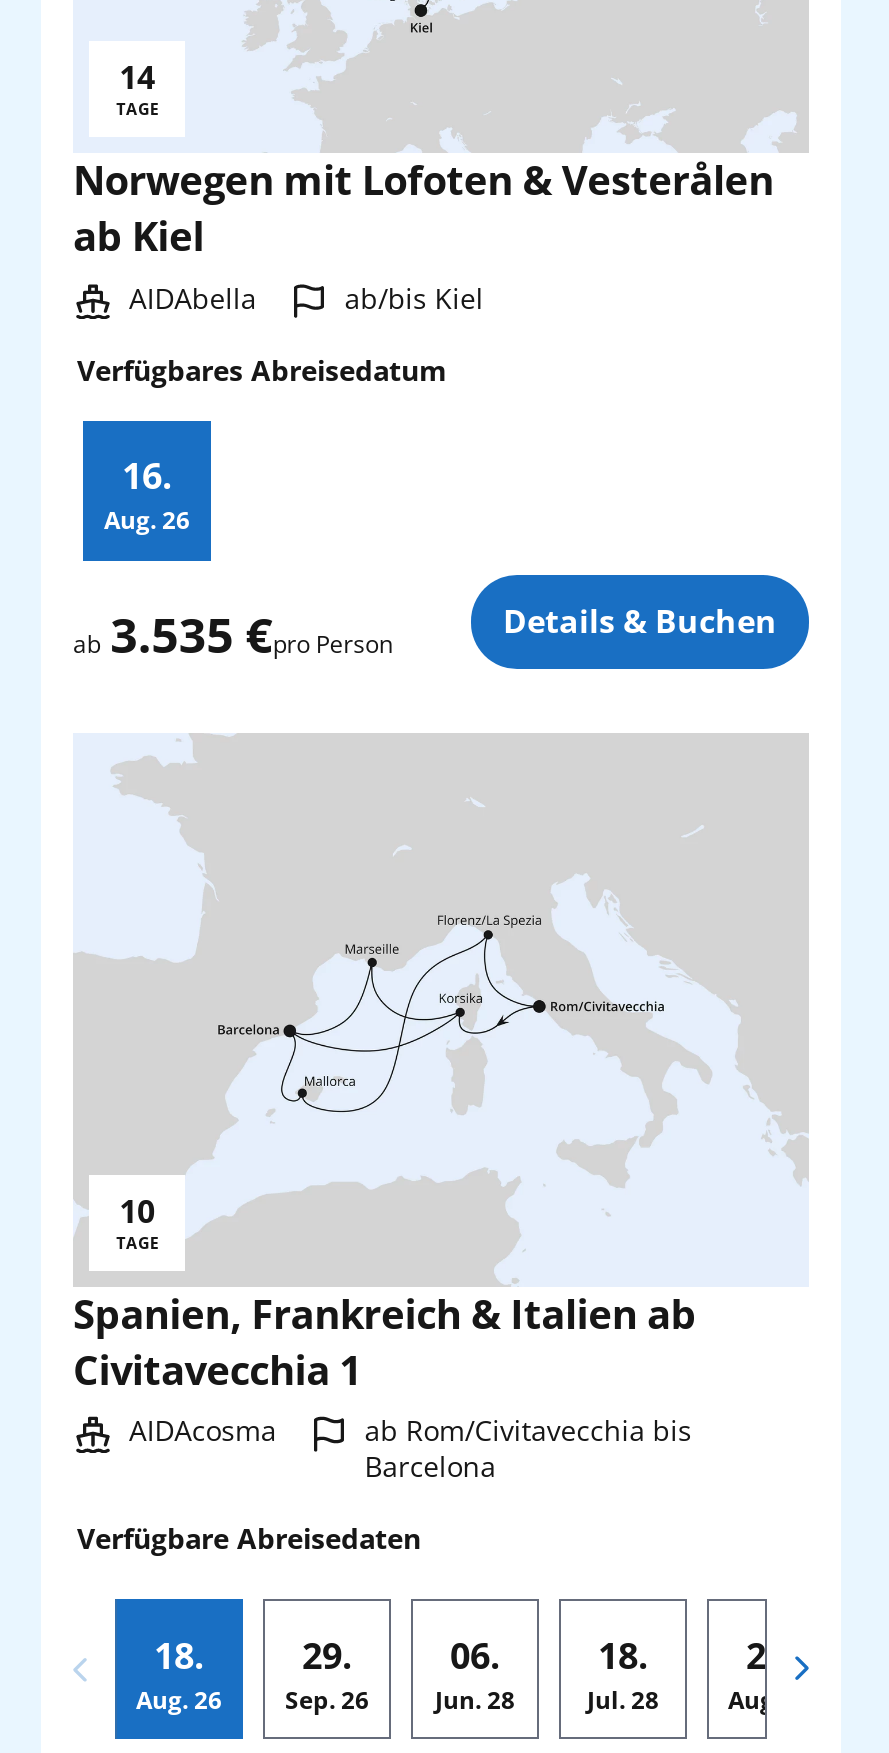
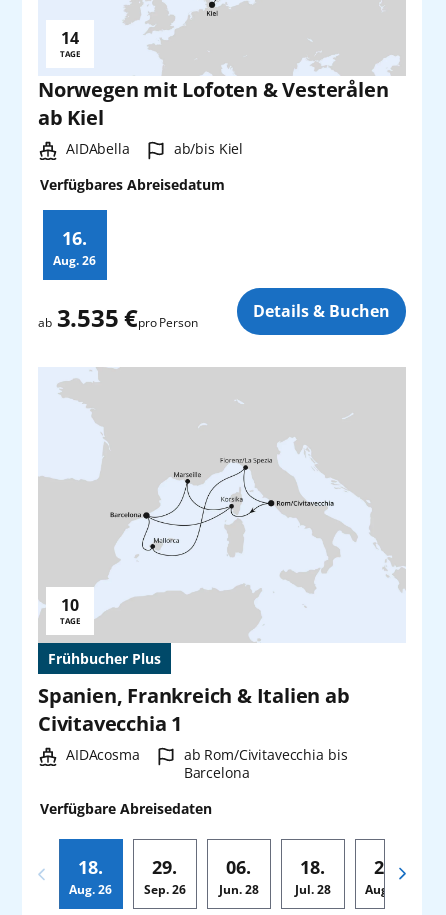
none -> [48,649,161,668] Frühbucher Plus

